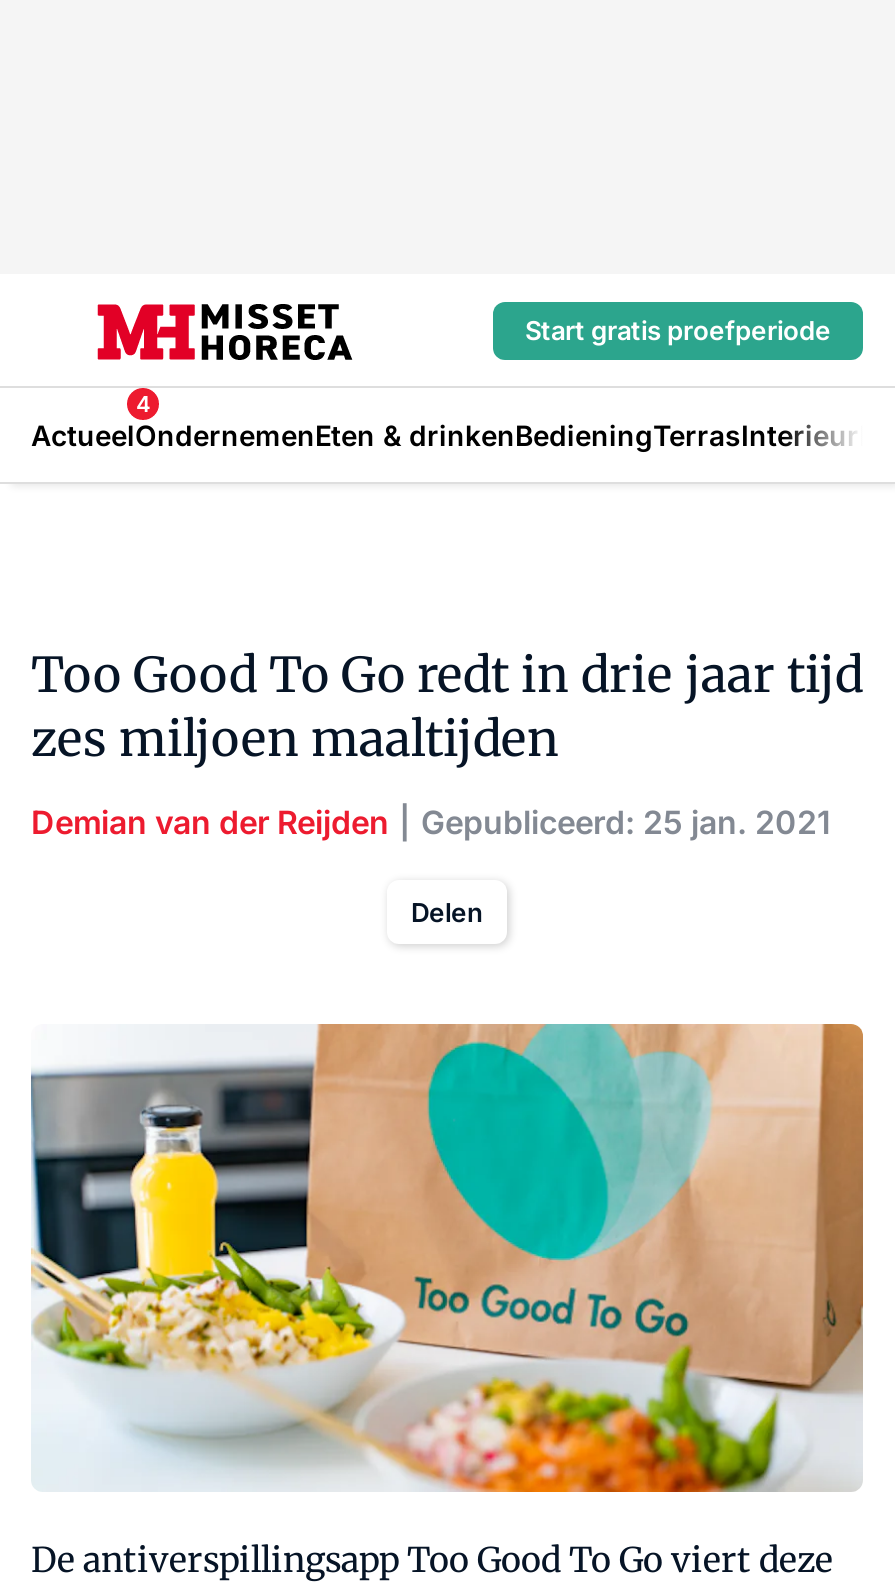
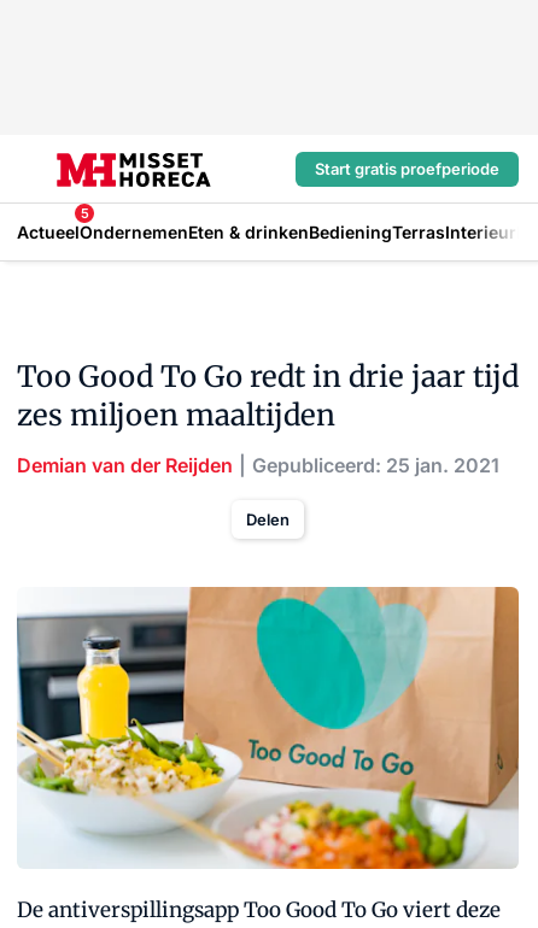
[136,390,150,418] 4 -> [80,205,89,222] 5

